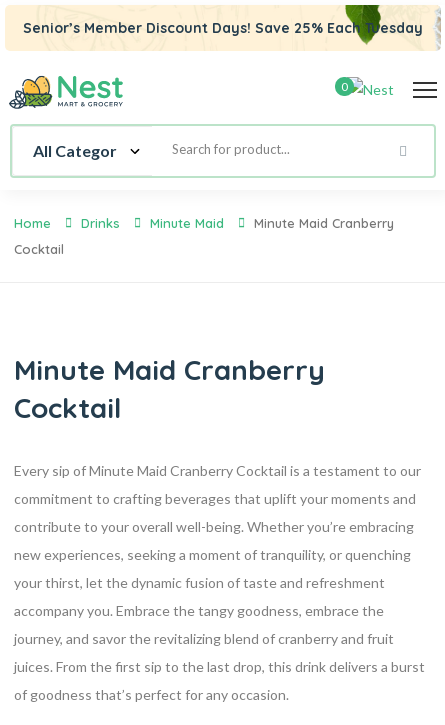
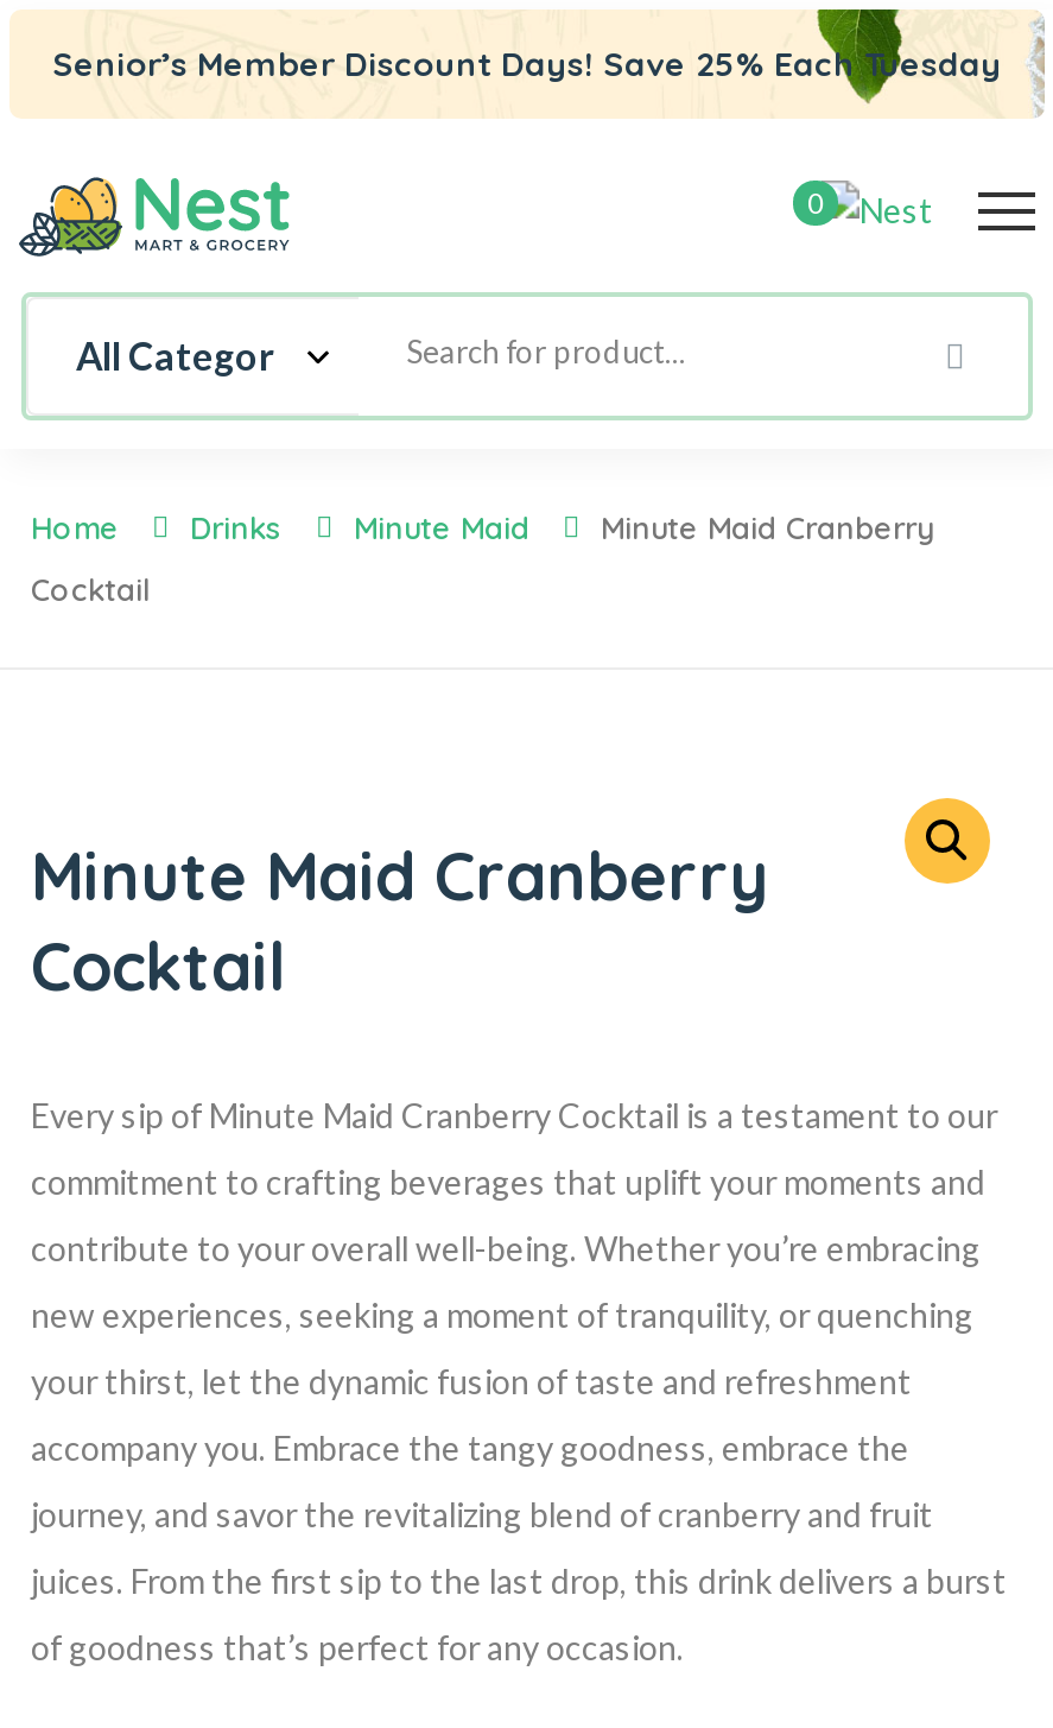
none -> [902,796,992,886] [image]

